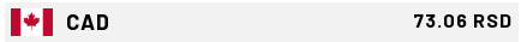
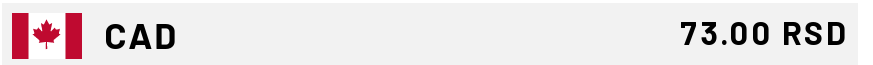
[413,8,513,31] 73.06 RSD -> [680,13,848,51] 73.00 RSD

